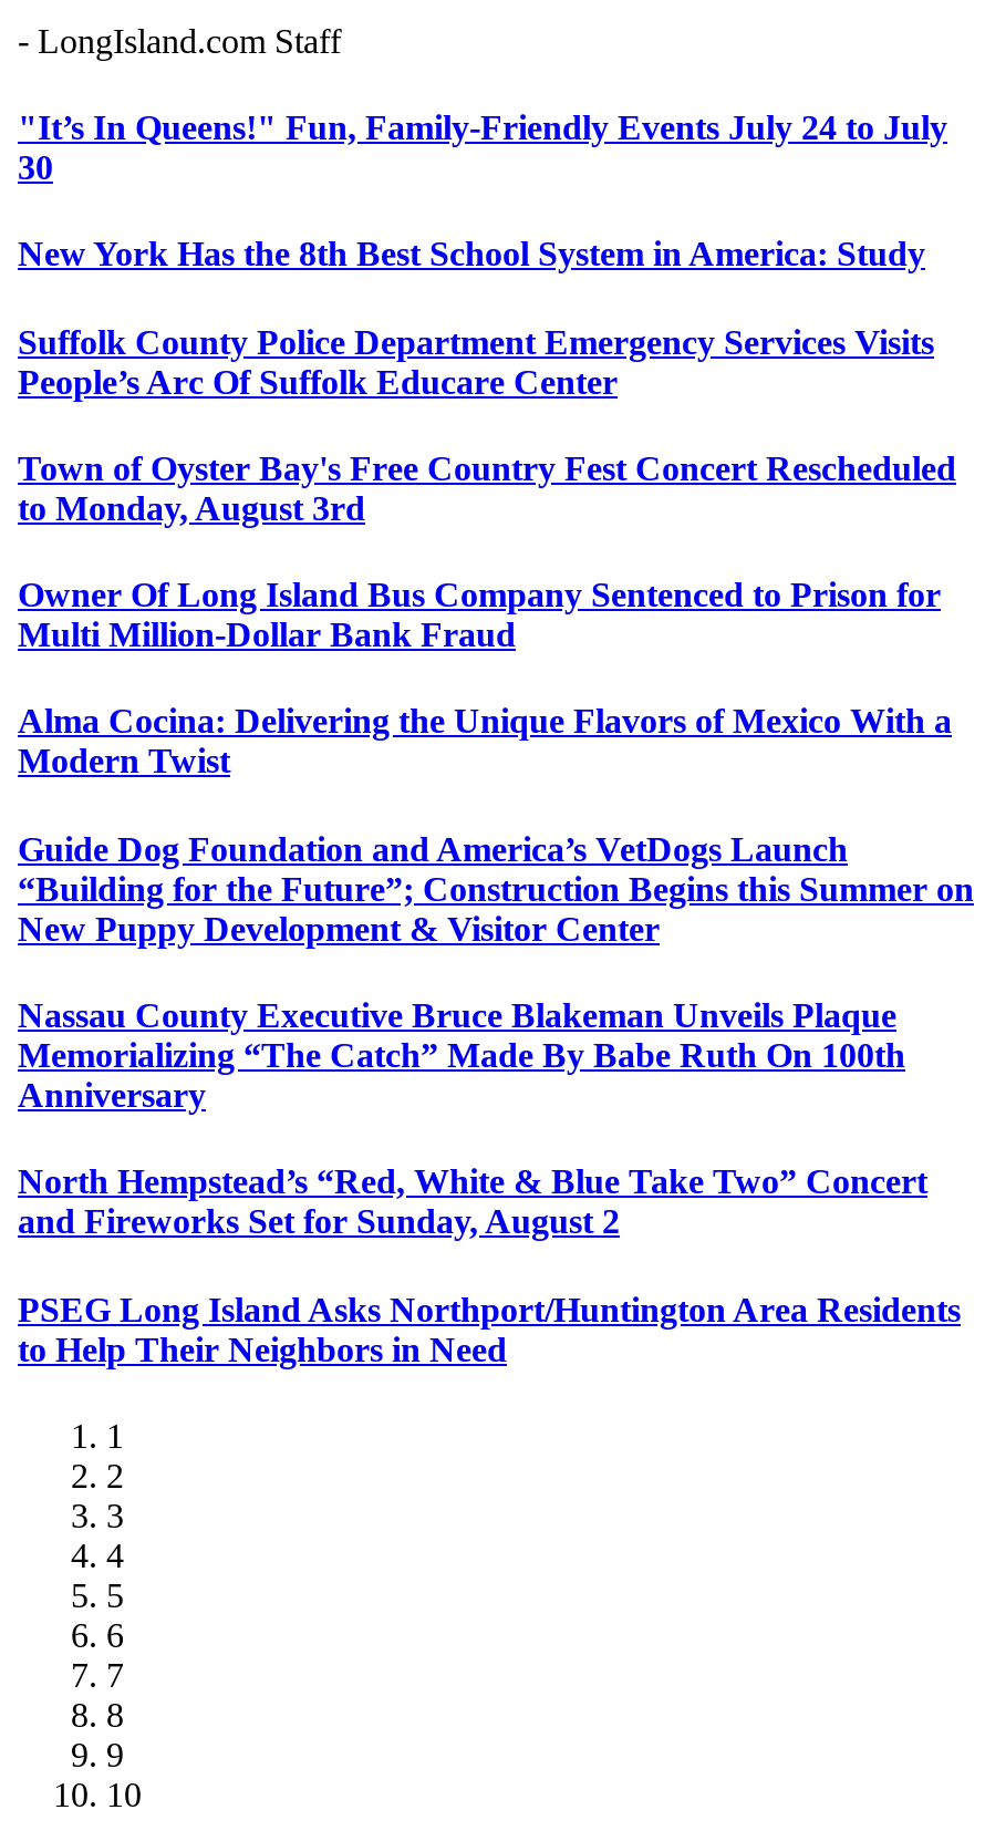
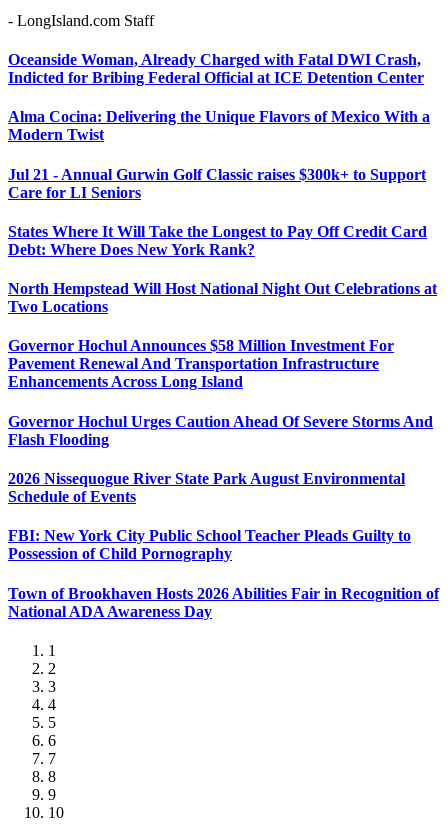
[18,109,956,654] "It’s In Queens!" Fun, Family-Friendly Events July 24 to July | 30 | New York Has the 8th Best School System in America: Study | Suffolk County Police Department Emergency Services Visits | People’s Arc Of Suffolk Educare Center | Town of Oyster Bay's Free Country Fest Concert Rescheduled | to Monday, August 3rd | Owner Of Long Island Bus Company Sentenced to Prison for | Multi Million-Dollar Bank Fraud -> [8,51,424,86] Oceanside Woman, Already Charged with Fatal DWI Crash, | Indicted for Bribing Federal Official at ICE Detention Center
moved [18,703,952,780] -> [8,108,430,143]: Alma Cocina: Delivering the Unique Flavors of Mexico With a | Modern Twist
[18,830,974,1367] Guide Dog Foundation and America’s VetDogs Launch | “Building for the Future”; Construction Begins this Summer on | New Puppy Development & Visitor Center | Nassau County Executive Bruce Blakeman Unveils Plaque | Memorializing “The Catch” Made By Babe Ruth On 100th | Anniversary | North Hempstead’s “Red, White & Blue Take Two” Concert | and Fireworks Set for Sunday, August 2 | PSEG Long Island Asks Northport/Huntington Area Residents | to Help Their Neighbors in Need -> [8,166,439,619] Jul 21 - Annual Gurwin Golf Classic raises $300k+ to Support | Care for LI Seniors | States Where It Will Take the Longest to Pay Off Credit Card | Debt: Where Does New York Rank? | North Hempstead Will Host National Night Out Celebrations at | Two Locations | Governor Hochul Announces $58 Million Investment For | Pavement Renewal And Transportation Infrastructure | Enhancements Across Long Island | Governor Hochul Urges Caution Ahead Of Severe Storms And | Flash Flooding | 2026 Nissequogue River State Park August Environmental | Schedule of Events | FBI: New York City Public School Teacher Pleads Guilty to | Possession of Child Pornography | Town of Brookhaven Hosts 2026 Abilities Fair in Recognition of | National ADA Awareness Day

